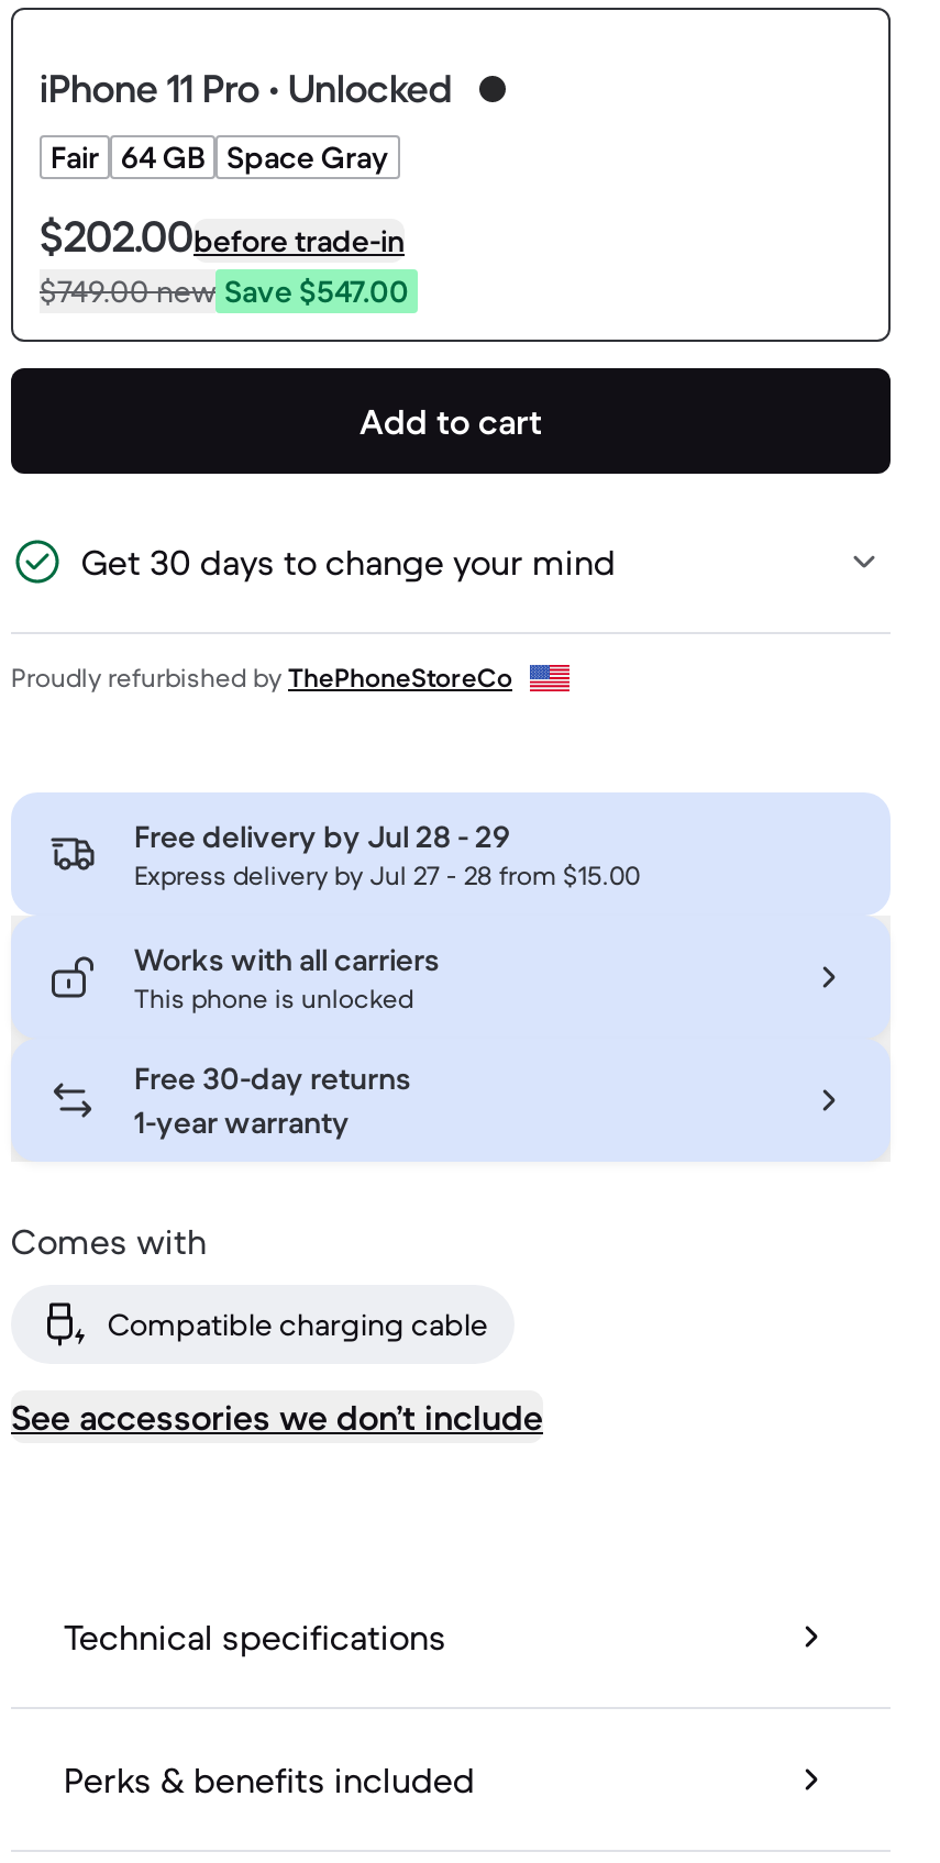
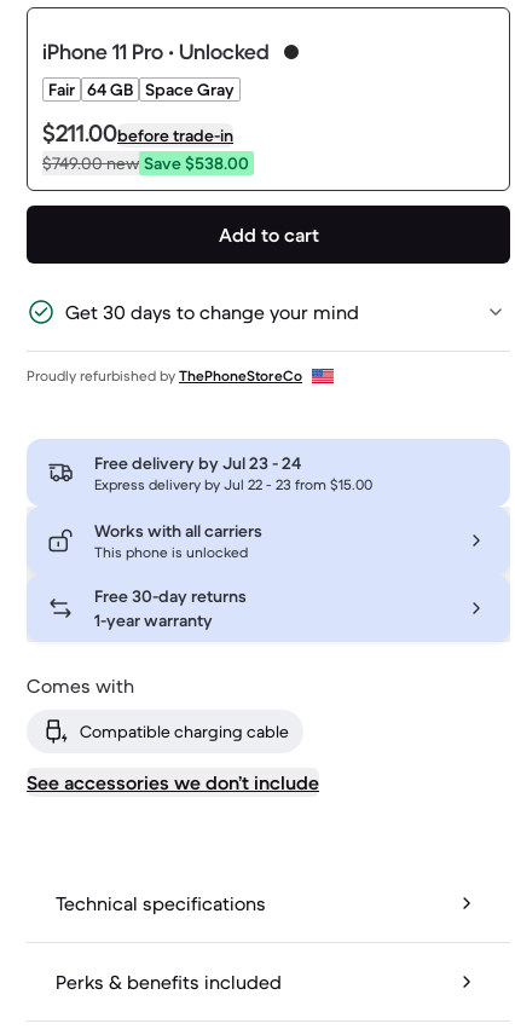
[40,210,405,265] $202.00before trade-in -> [42,119,233,149] $211.00before trade-in
[40,272,409,311] $749.00new Save $547.00 -> [42,153,249,174] $749.00new Save $538.00
[134,817,510,857] Free delivery by Jul 28 - 29 -> [94,452,301,474] Free delivery by Jul 23 - 24
[134,859,640,892] Express delivery by Jul 27 - 28 from $15.00 -> [94,475,372,494] Express delivery by Jul 22 - 23 from $15.00

